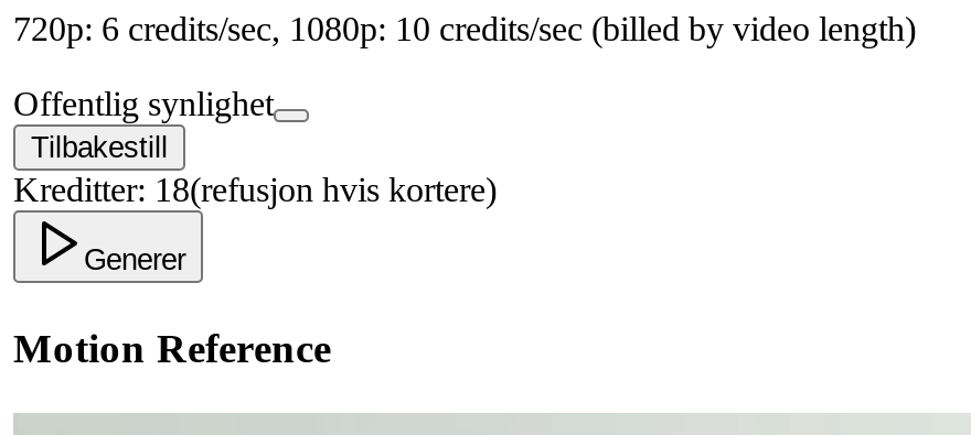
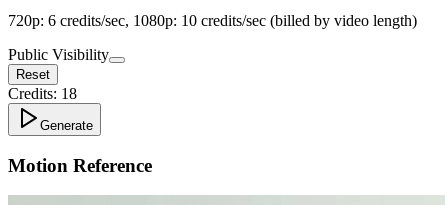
[13,85,497,208] Offentlig synlighet | Tilbakestill | Kreditter: 18(refusjon hvis kortere) -> [8,46,109,102] Public Visibility | Reset | Credits: 18
[84,243,185,276] Generer -> [40,118,93,133] Generate

